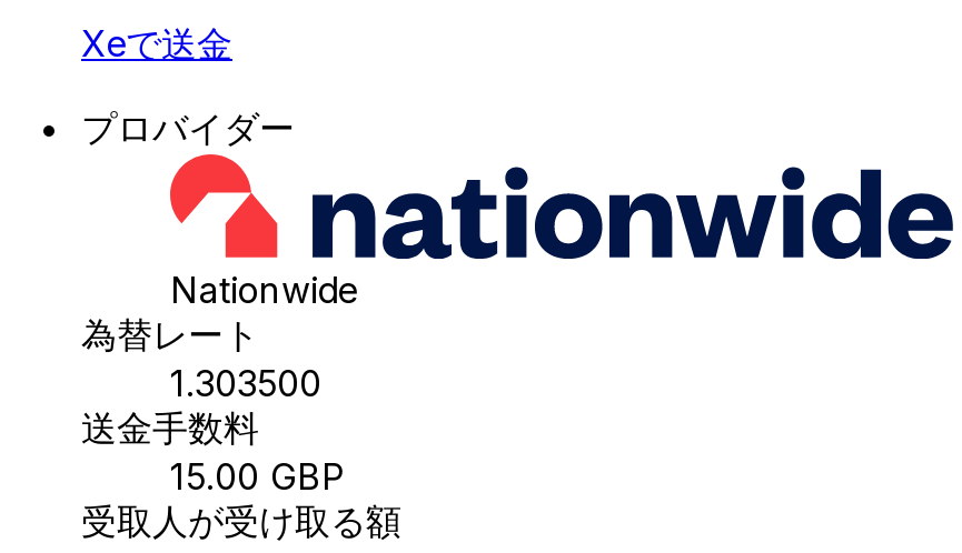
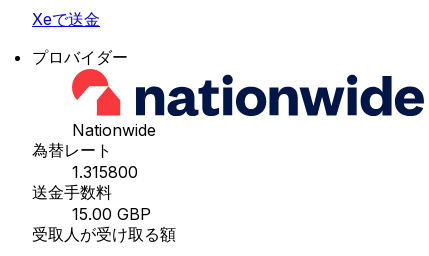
[170,361,321,405] 1.303500 -> [72,162,138,182] 1.315800

